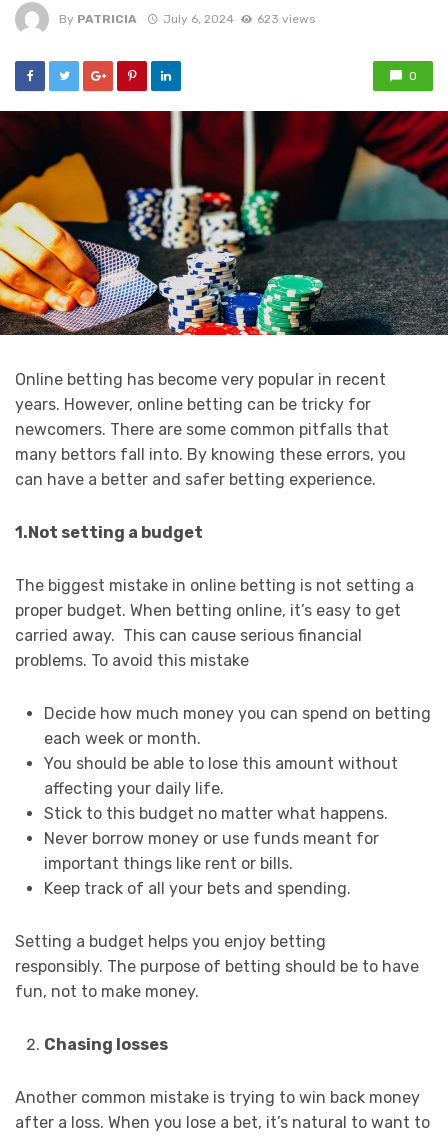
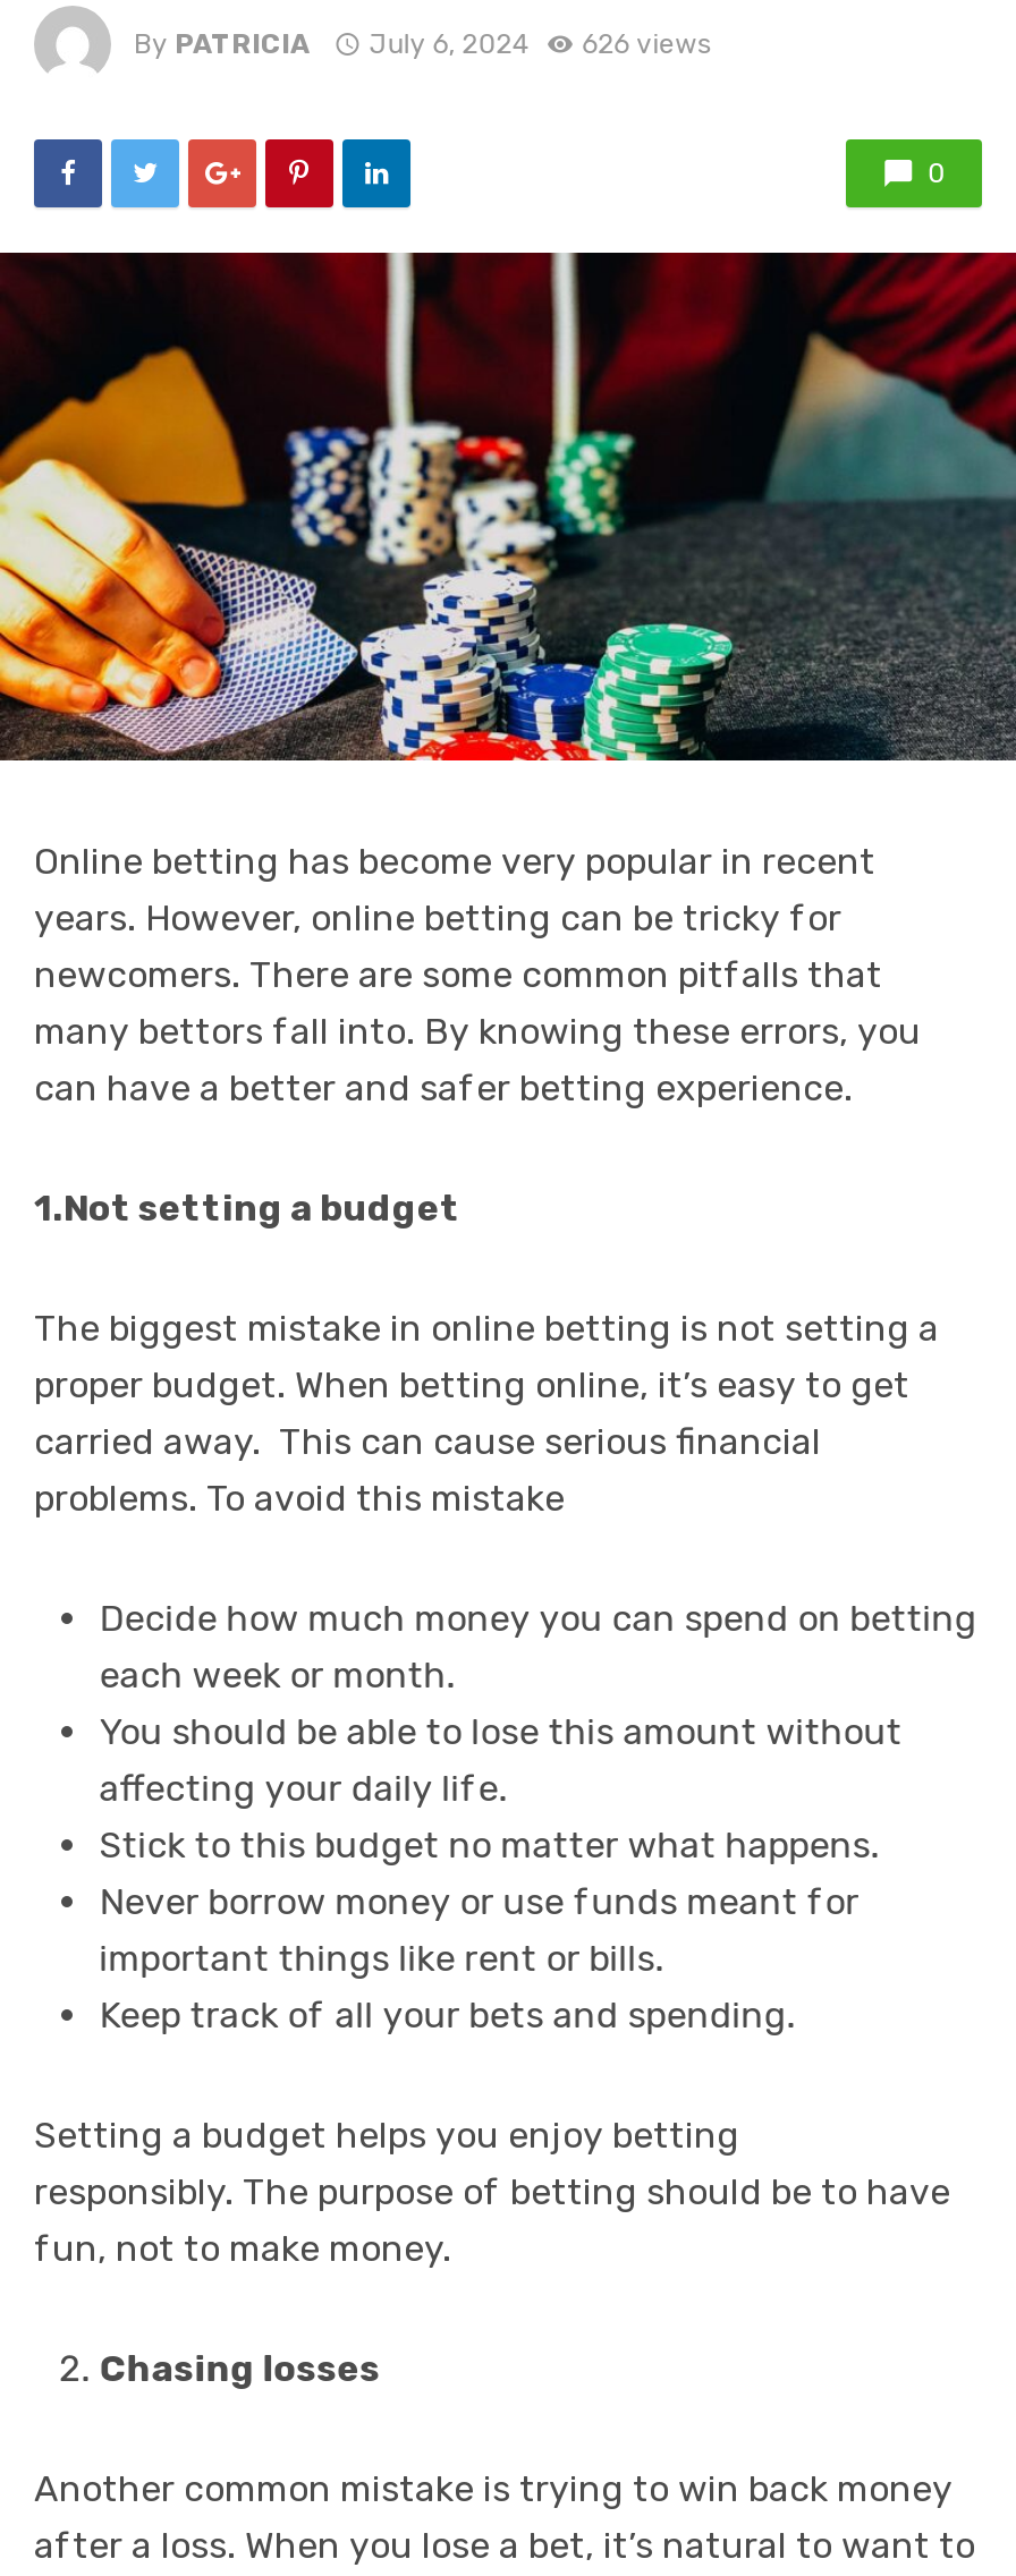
[59,12,315,26] By PATRICIA July 6, 2024 623 views -> [134,27,711,59] By PATRICIA July 6, 2024 626 views

